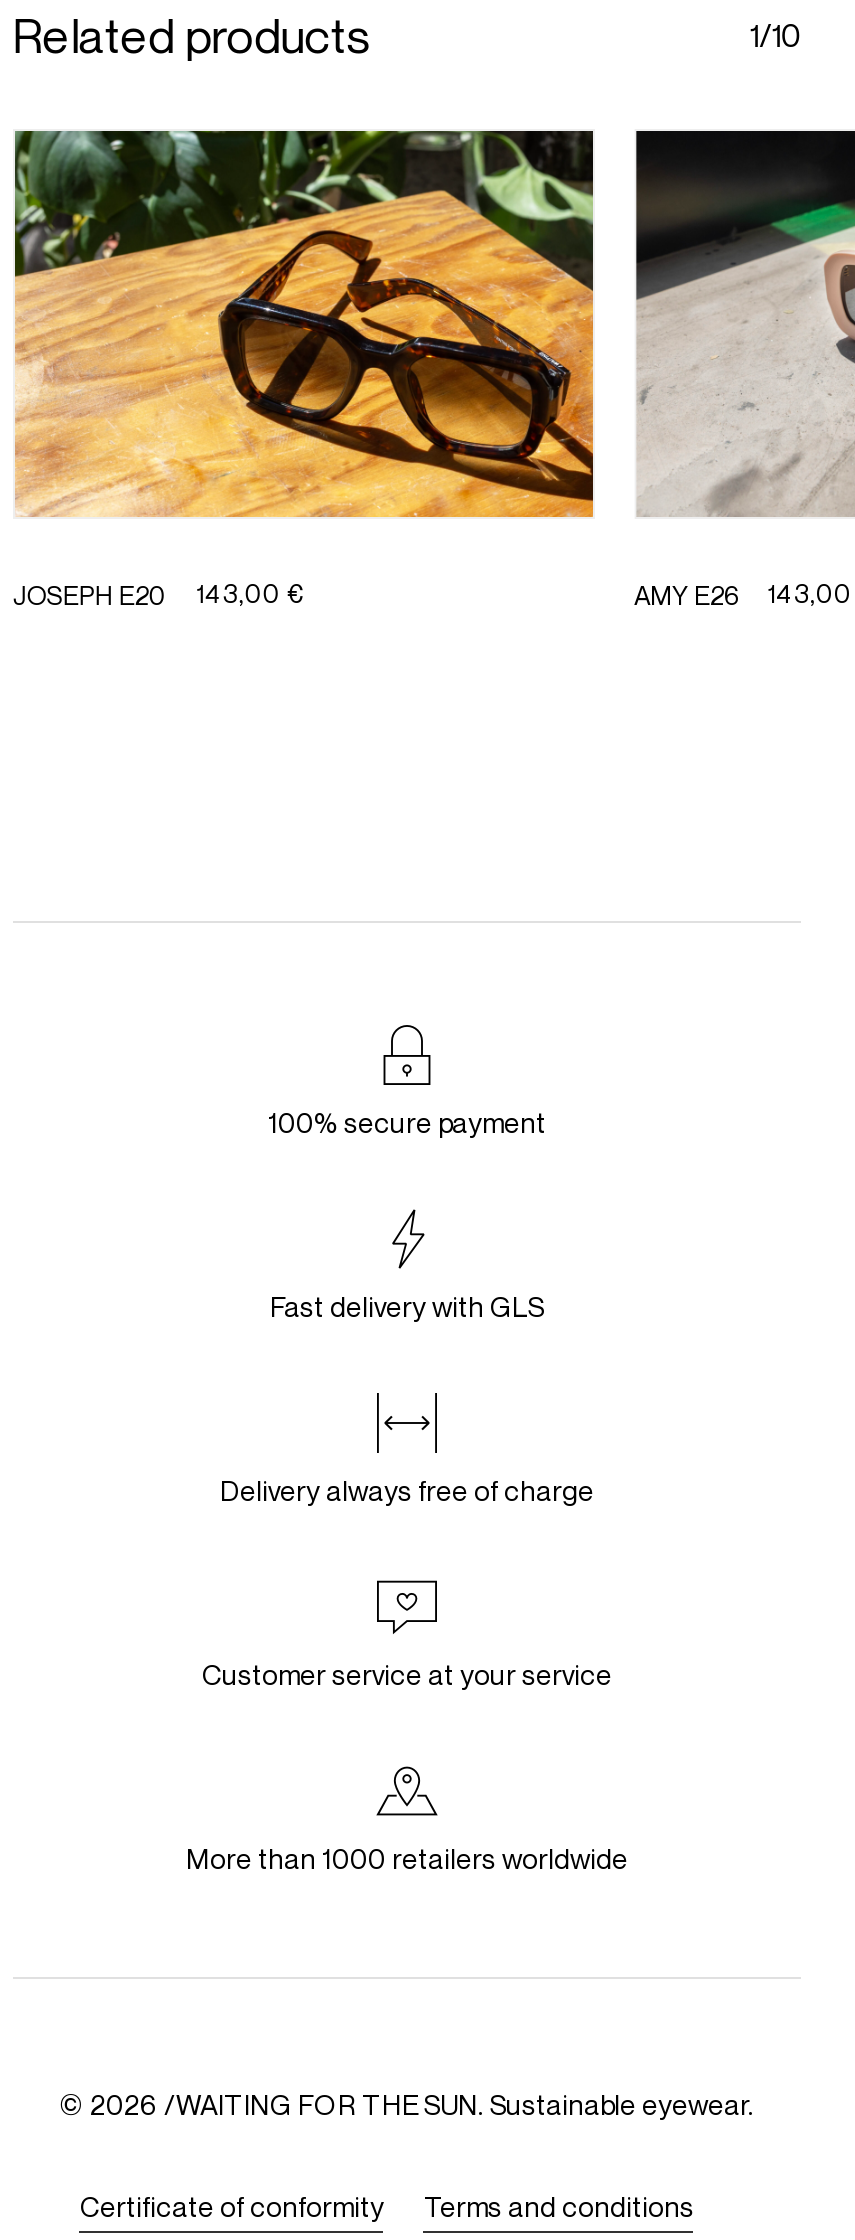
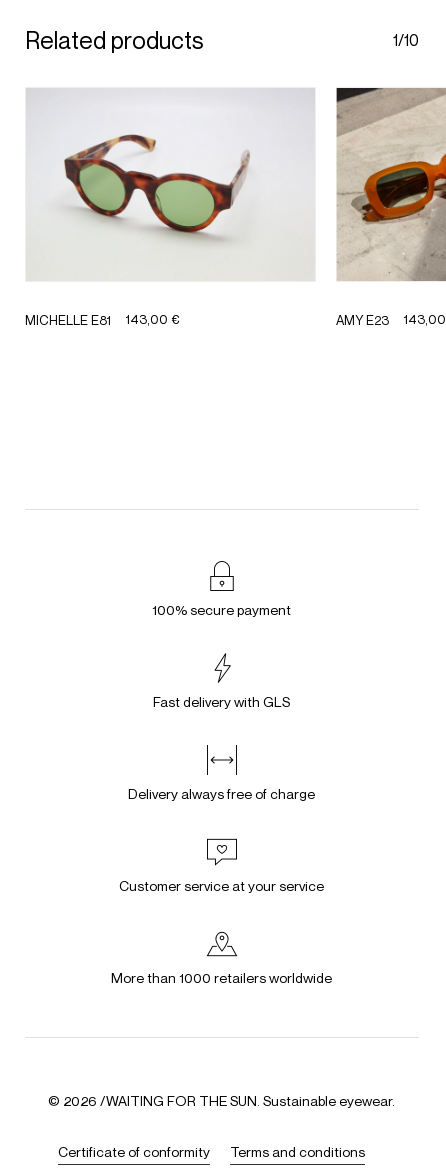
[13,129,595,611] [image] | JOSEPH E20 143,00 € -> [25,88,315,328] [image] | MICHELLE E81 143,00 €
[634,131,849,611] [image] | AMY E26 -> [335,87,443,328] [image] | AMY E23

